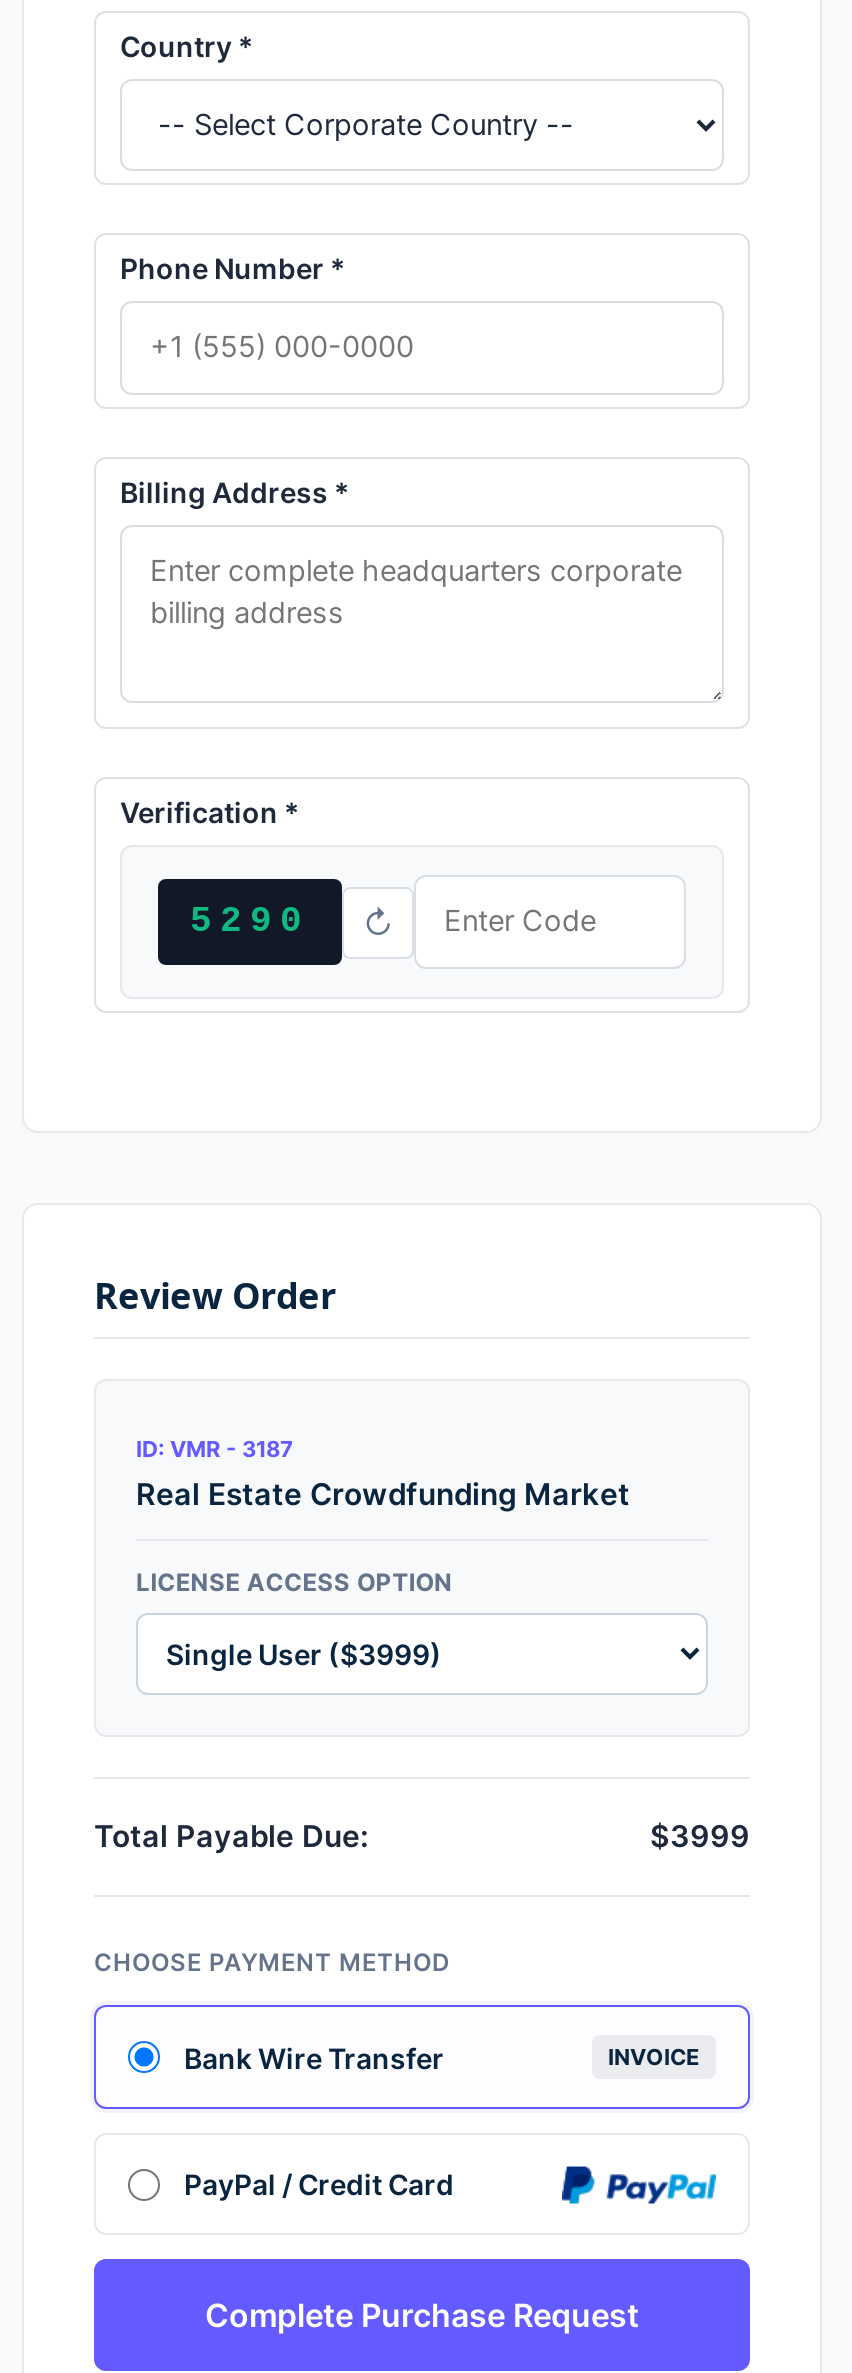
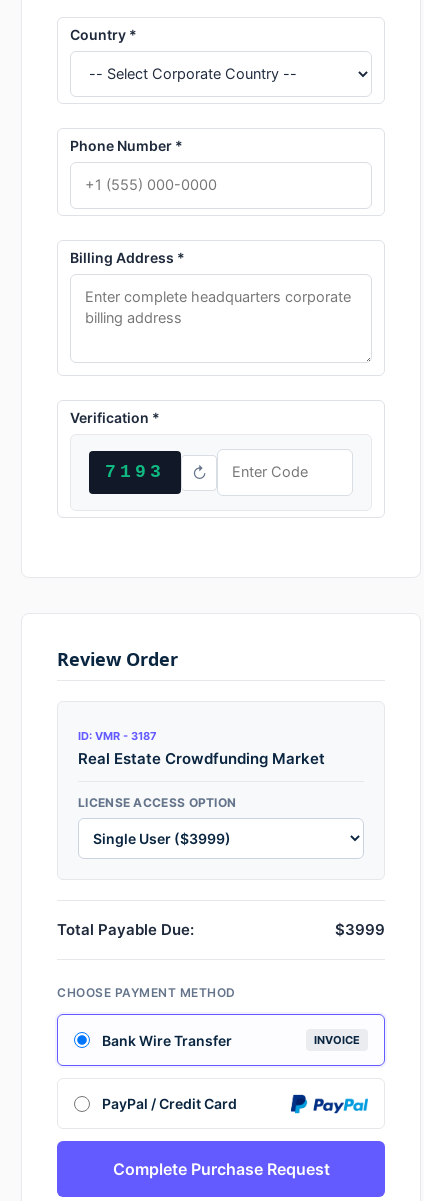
[190,901,310,941] 5290 -> [105,462,165,482] 7193

